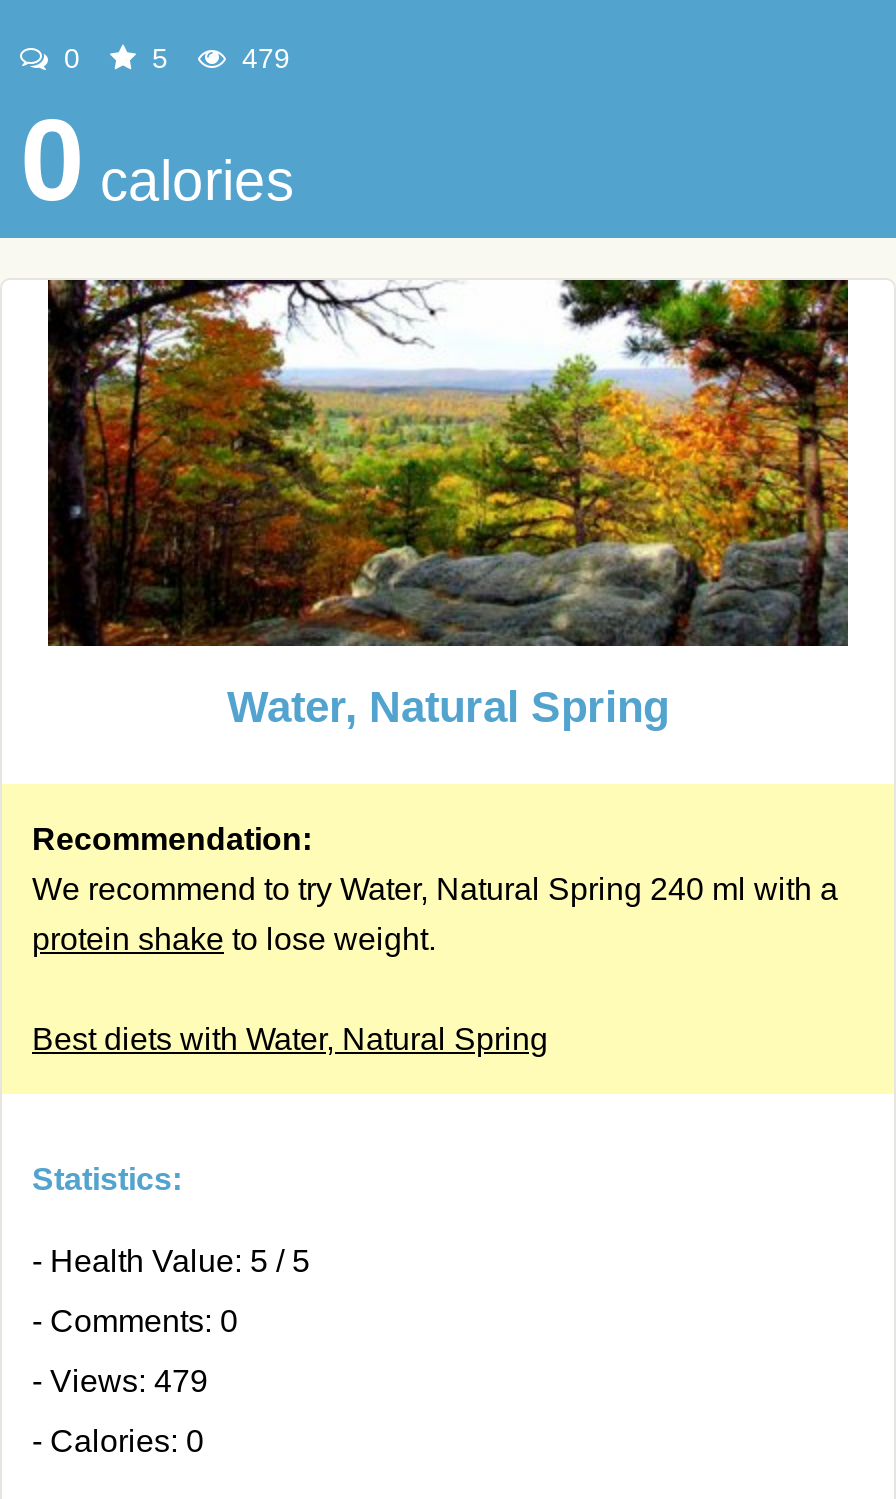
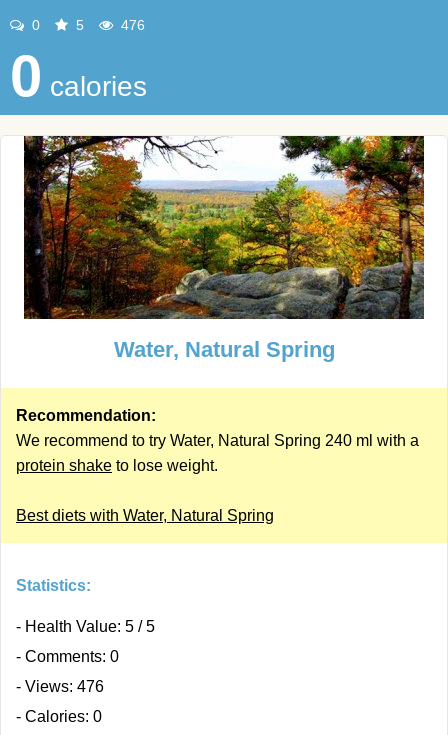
[234,42,290,74] 479 -> [117,17,145,33] 476
[32,1364,208,1398] - Views: 479 -> [16,678,104,695] - Views: 476

